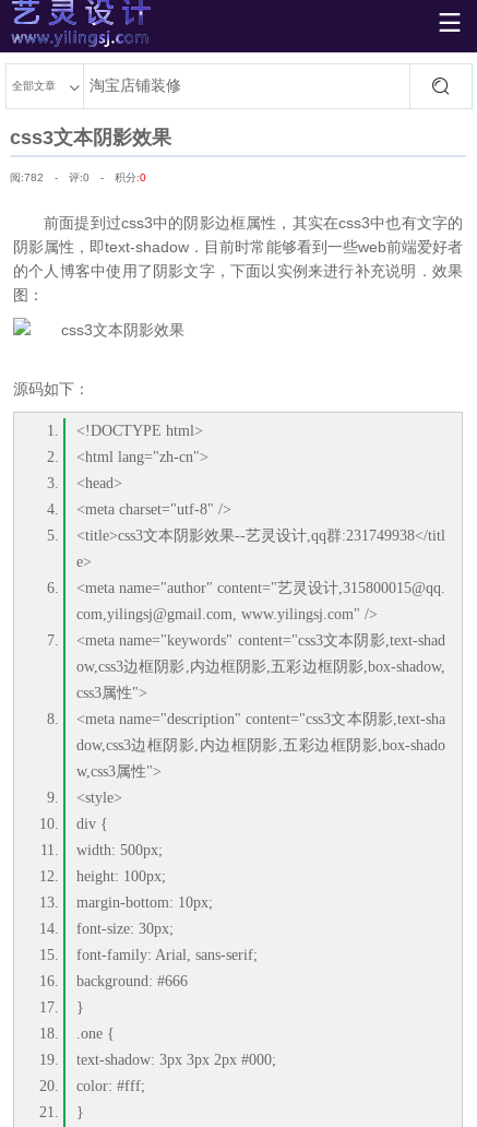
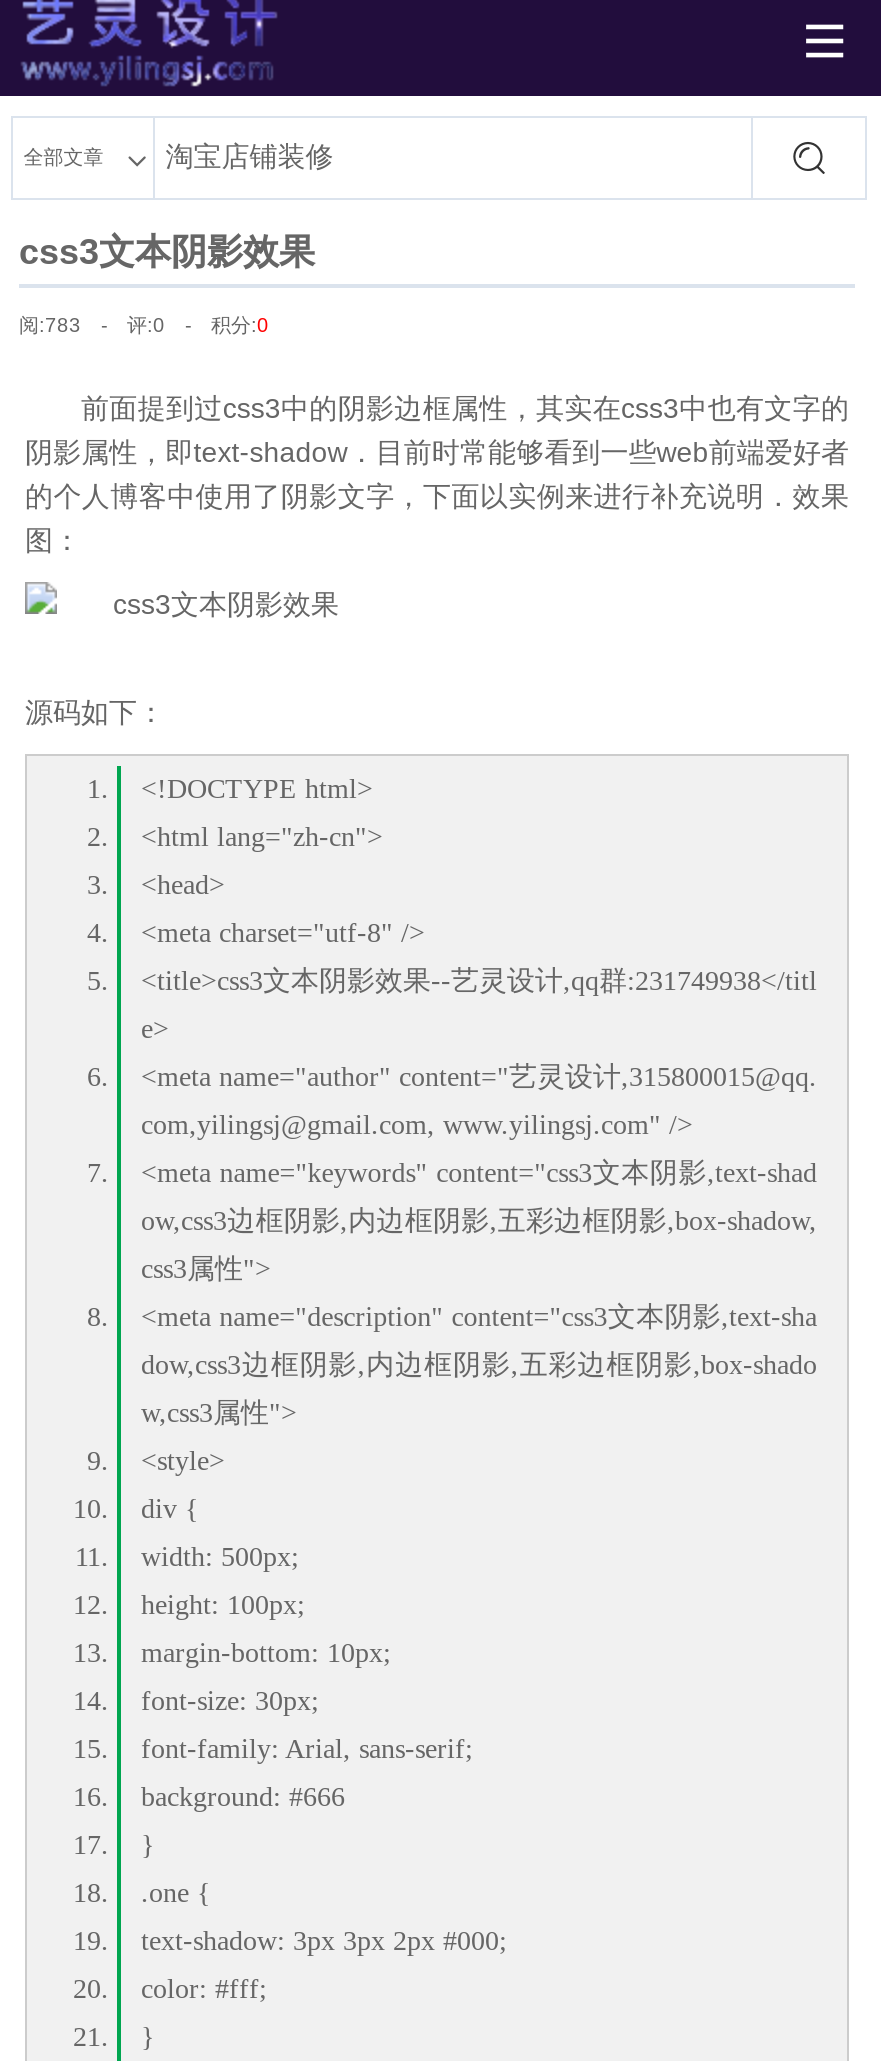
[10,171,146,183] 阅: 782 - 评:0 - 积分:0 -> [19,314,269,336] 阅: 783 - 评:0 - 积分:0

